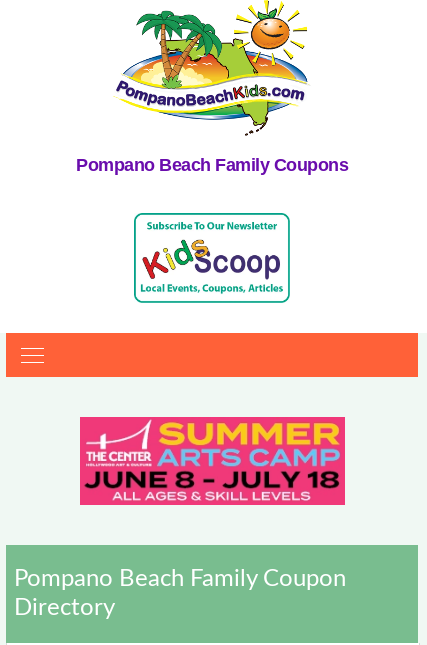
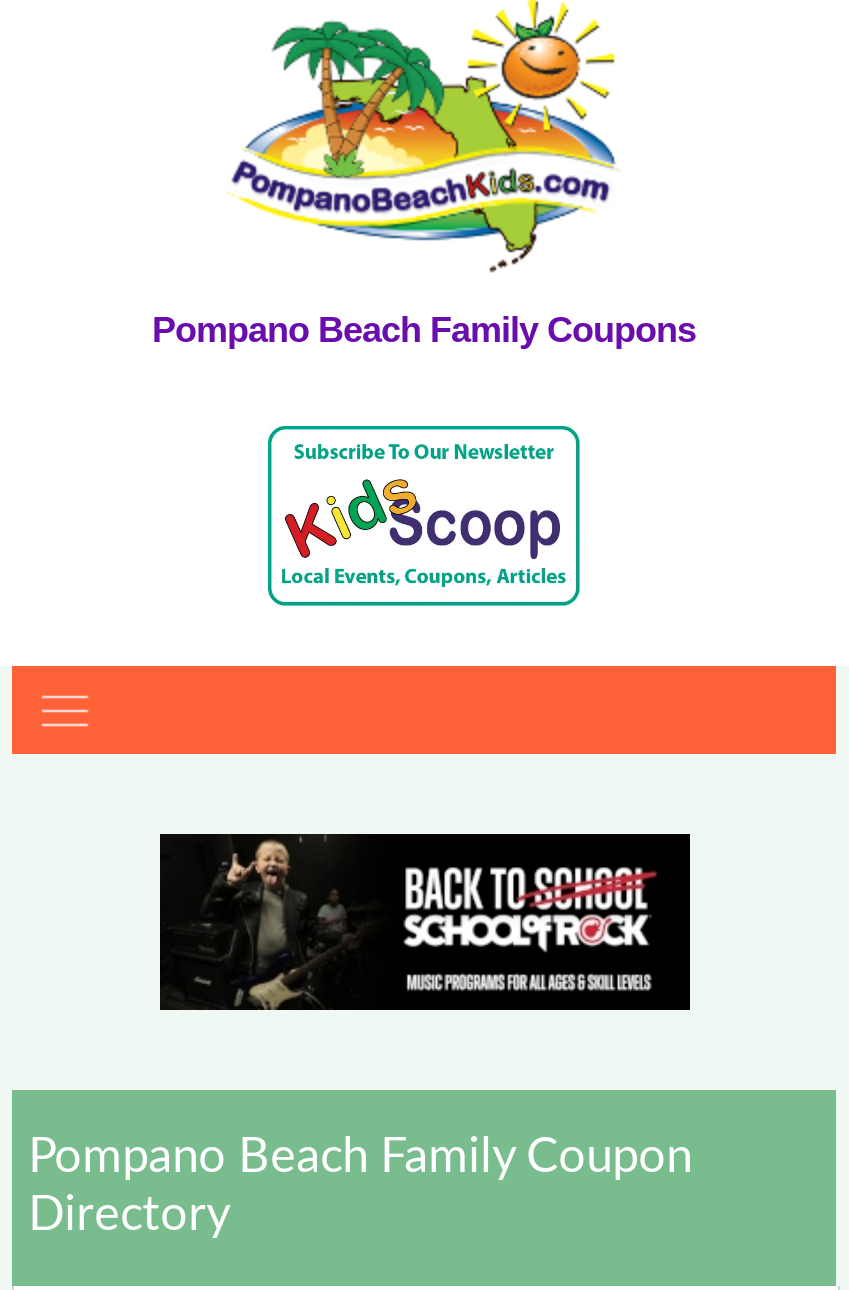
[79,416,346,506] [image] -> [158,832,692,1012] [image]

